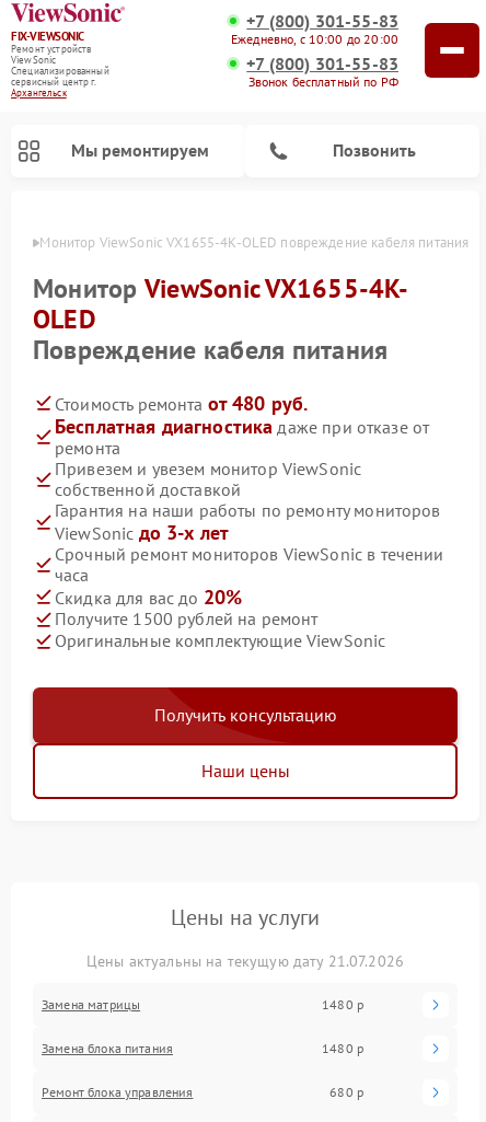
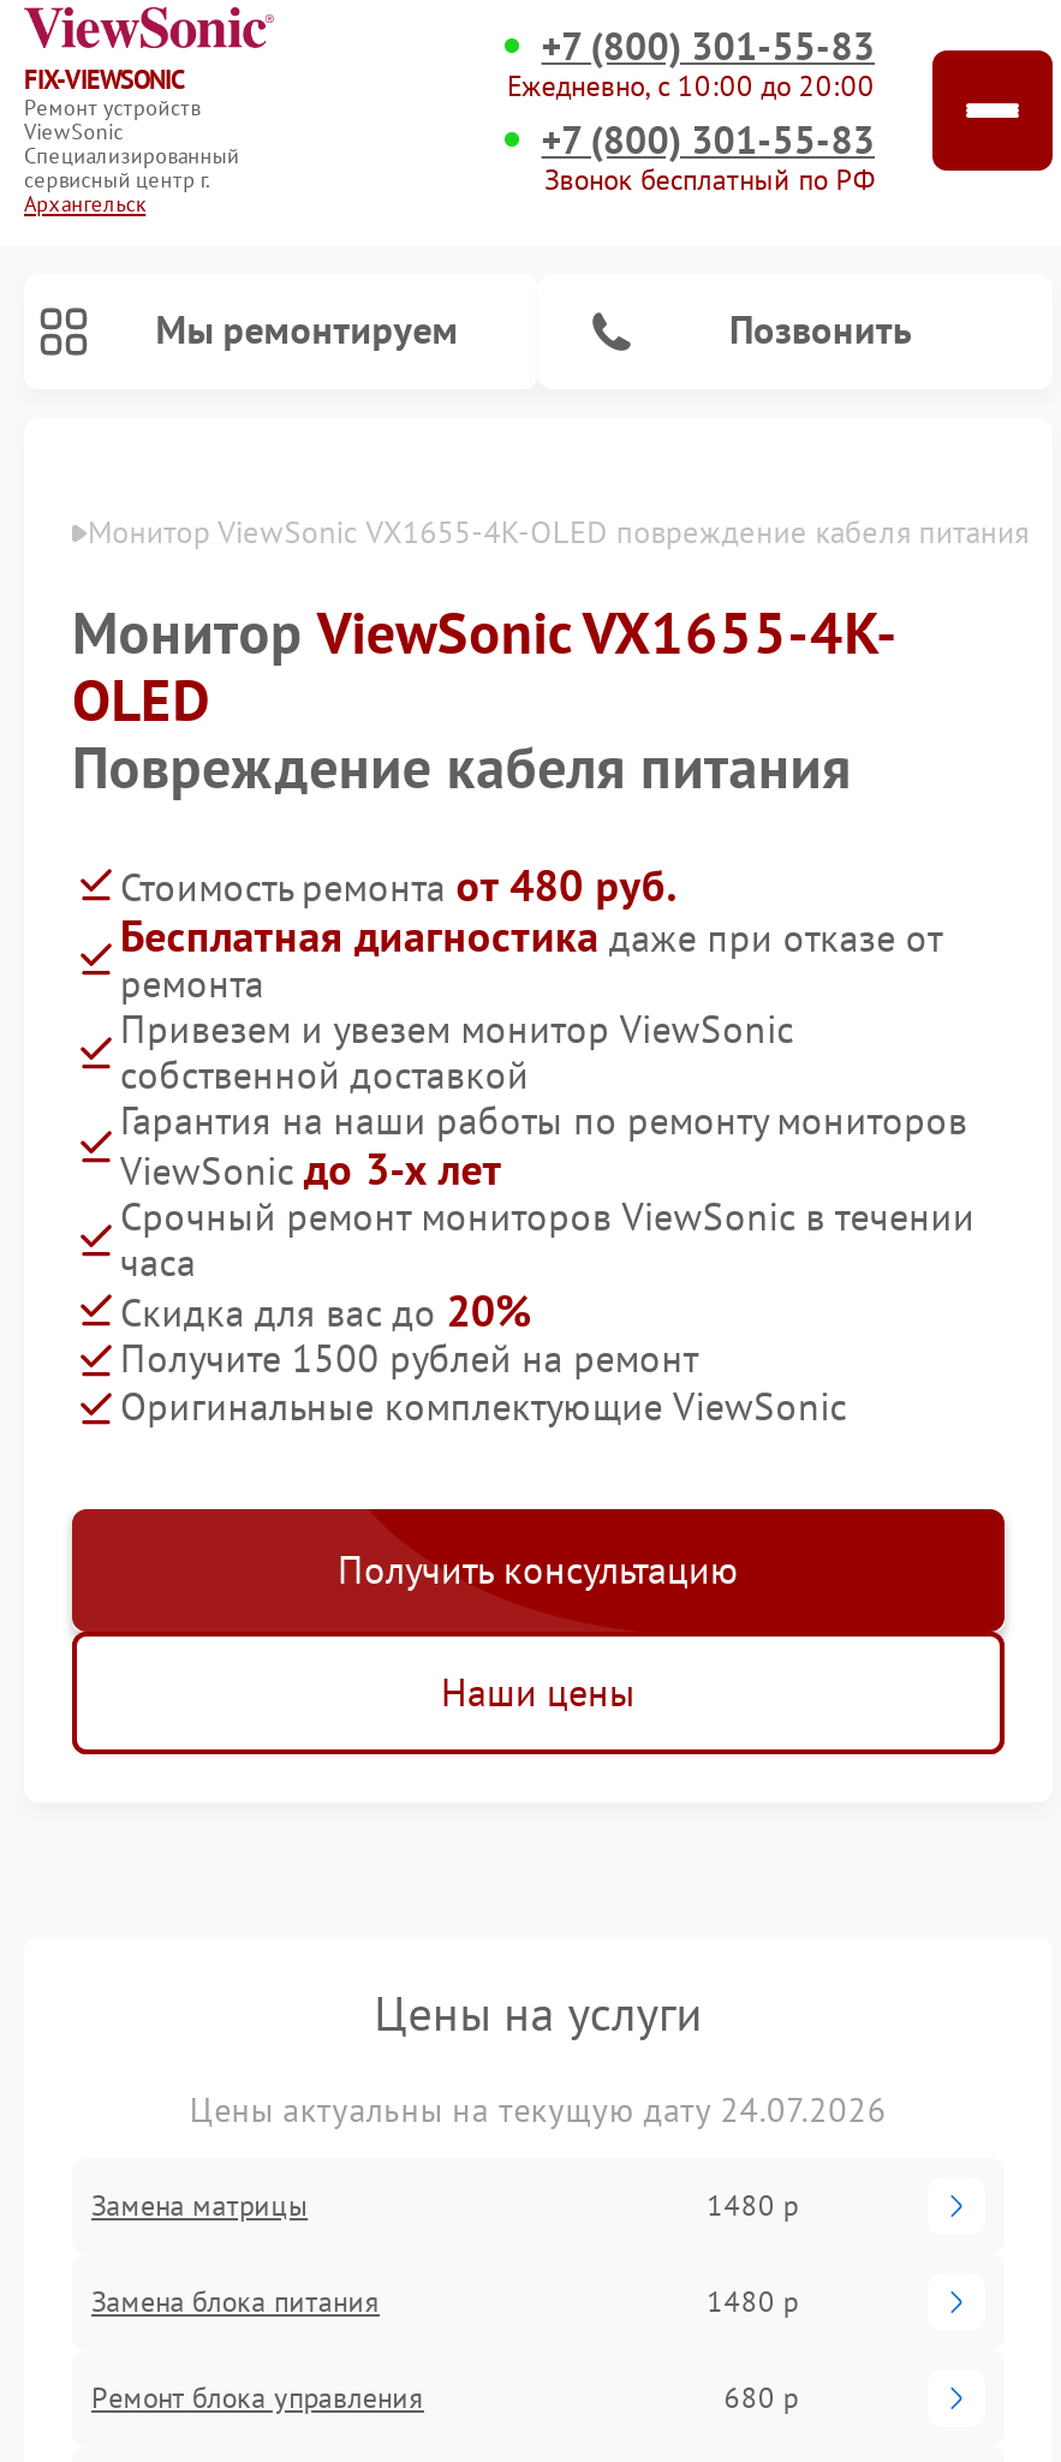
[86,951,404,971] Цены актуальны на текущую дату 21.07.2026 -> [190,2088,887,2131] Цены актуальны на текущую дату 24.07.2026

